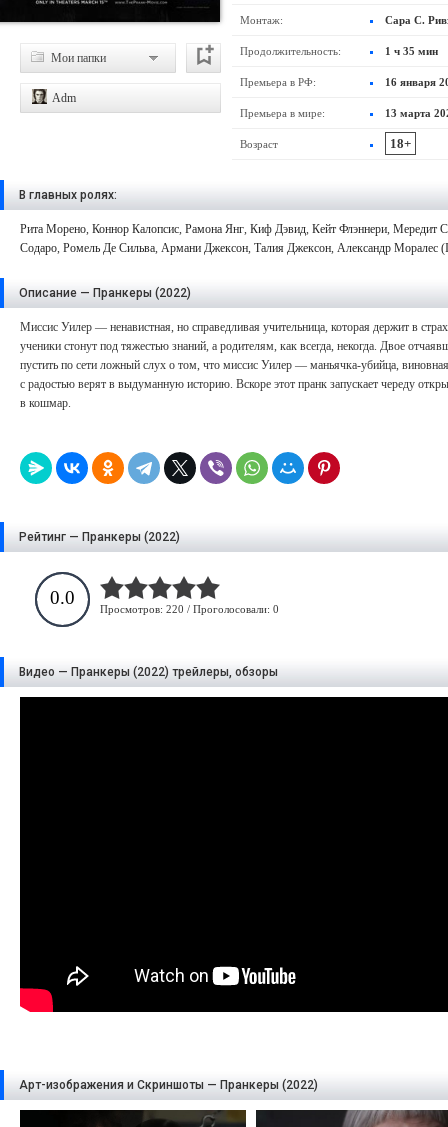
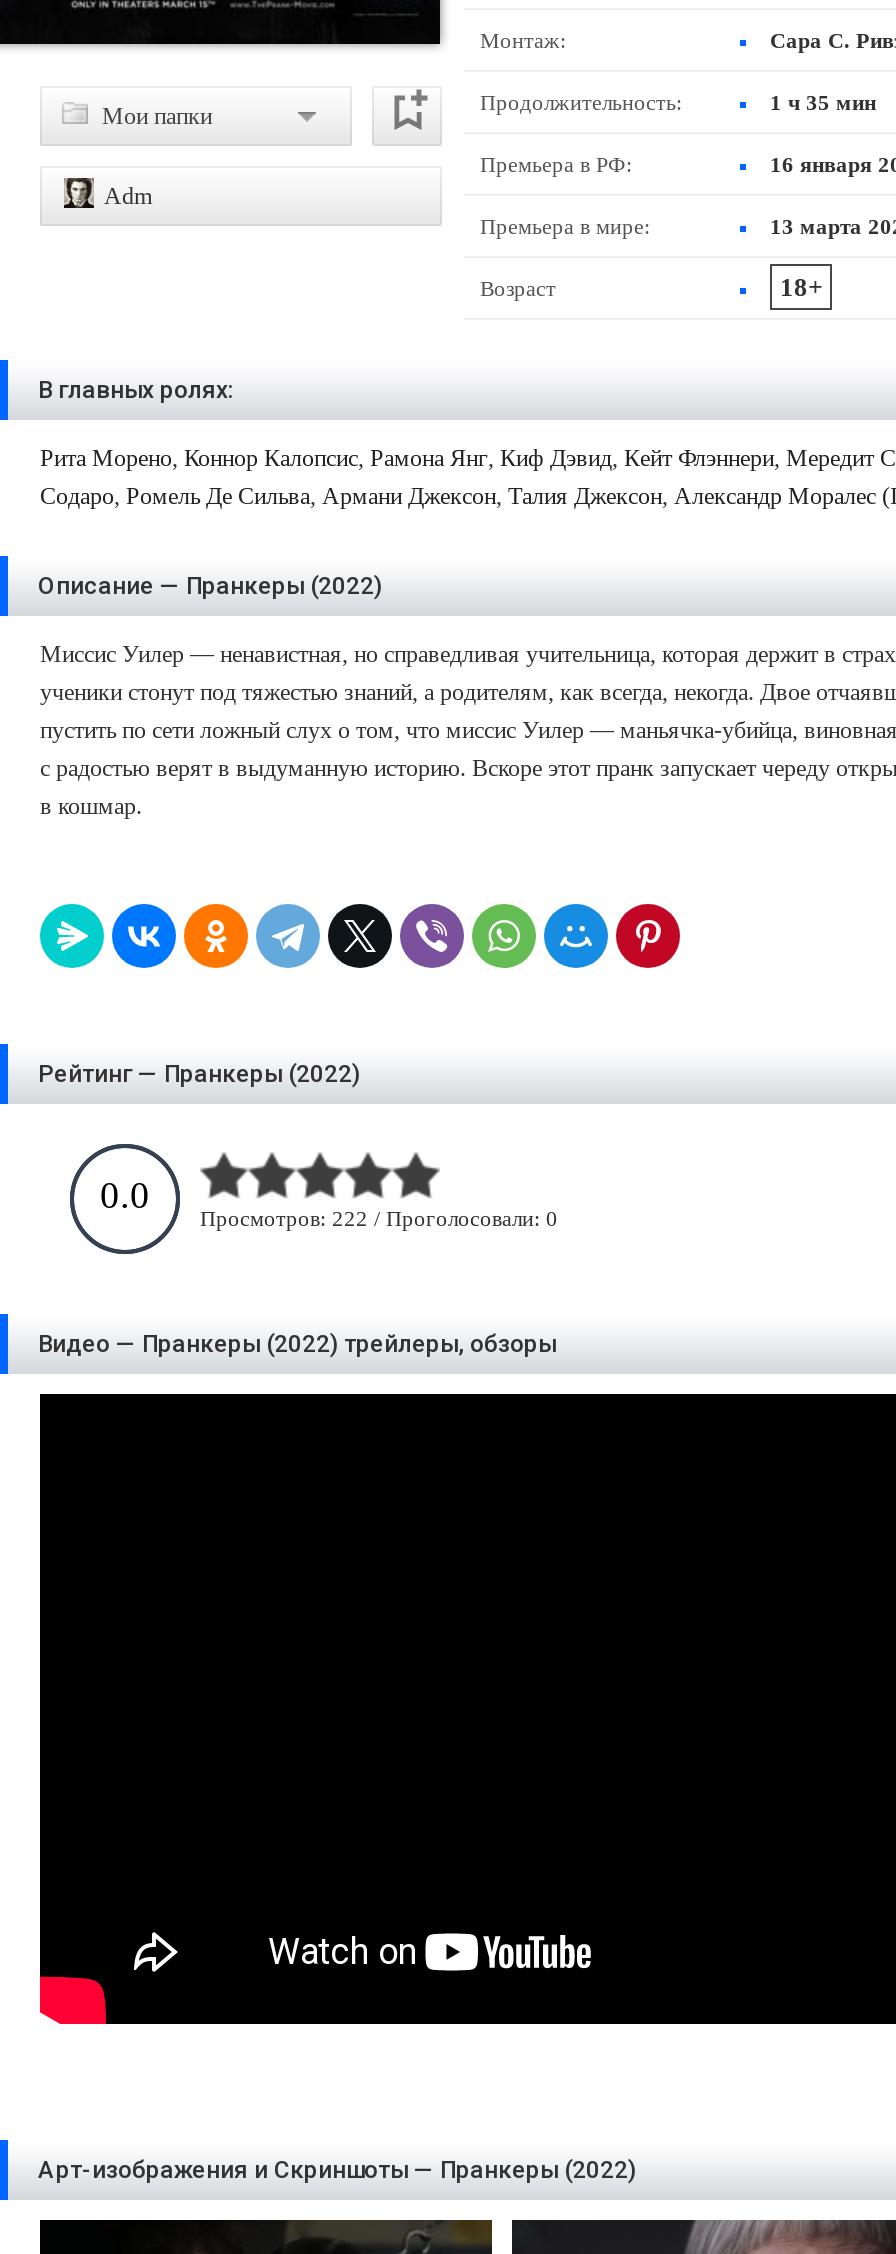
[100,603,279,615] Просмотров: 220 / Проголосовали: 0 -> [200,1206,558,1230] Просмотров: 222 / Проголосовали: 0

